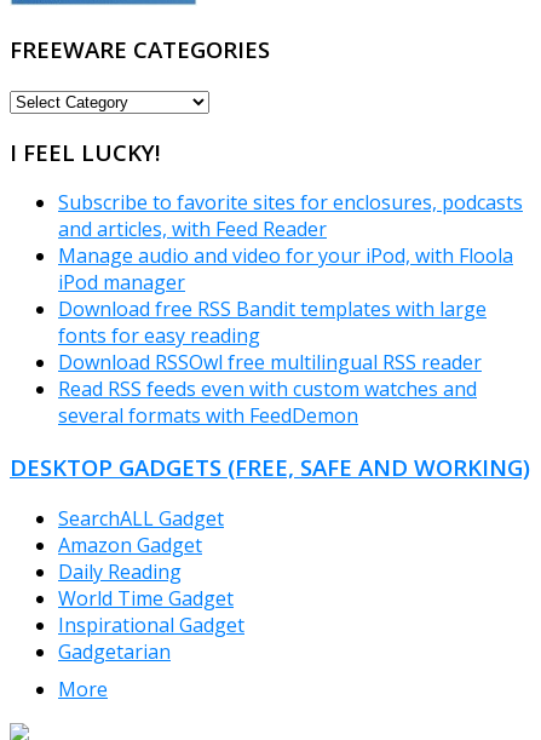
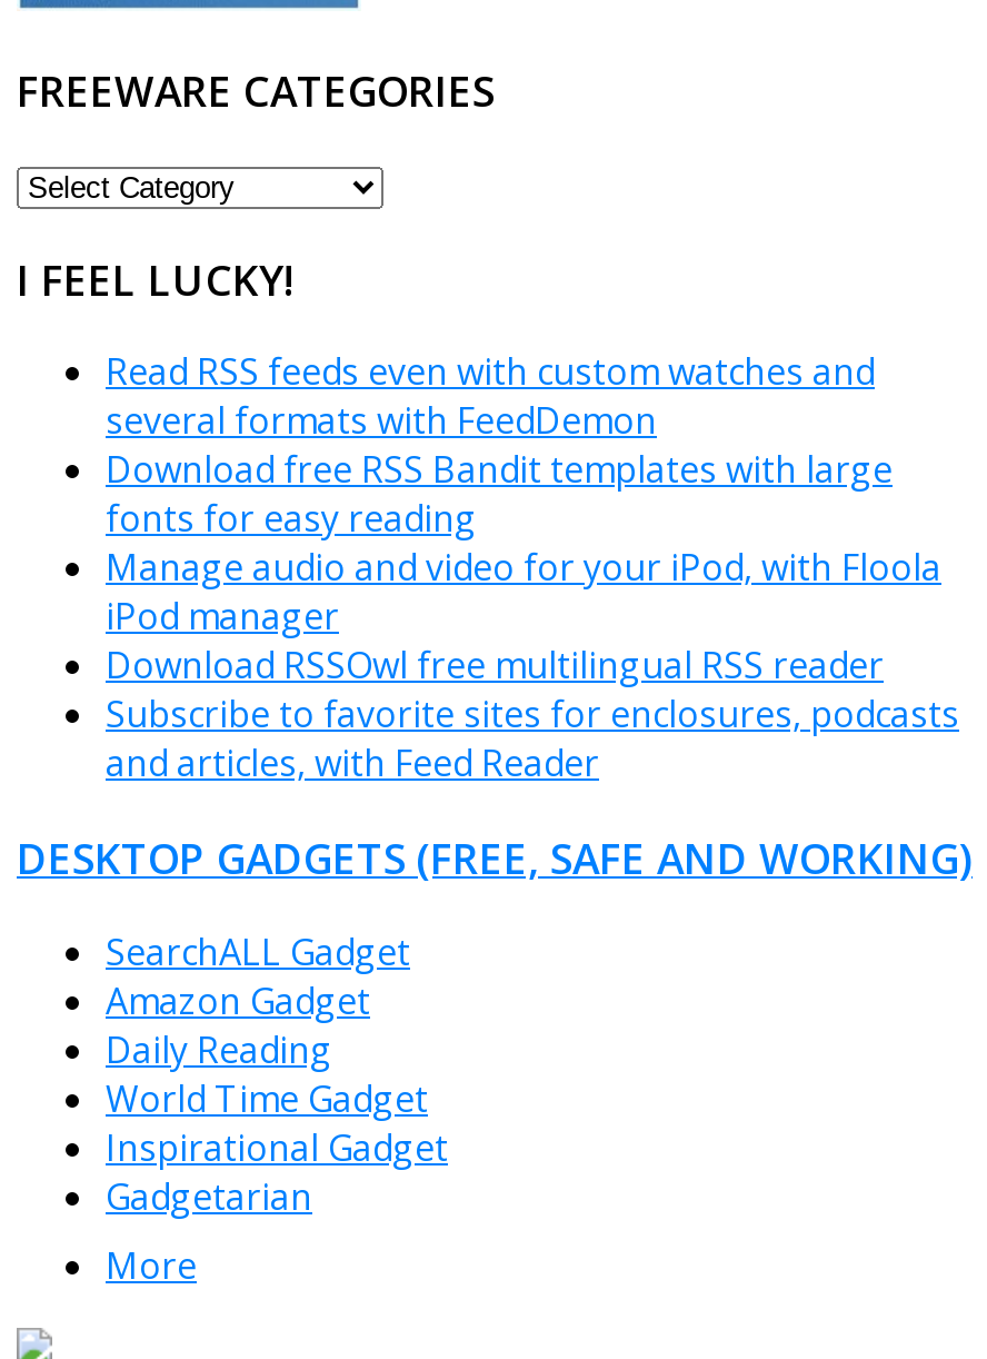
moved [58,189,523,243] -> [106,690,959,788]: Subscribe to favorite sites for enclosures, podcasts | and articles, with Feed Reader
moved [58,243,513,429] -> [106,348,941,690]: Manage audio and video for your iPod, with Floola | iPod manager | Download free RSS Bandit templates with large | fonts for easy reading | Download RSSOwl free multilingual RSS reader | Read RSS feeds even with custom watches and | several formats with FeedDemon

